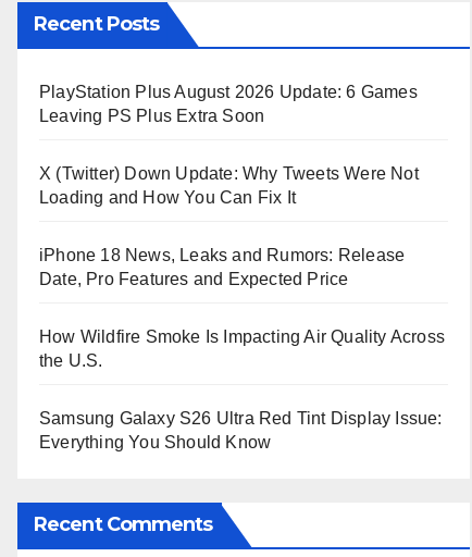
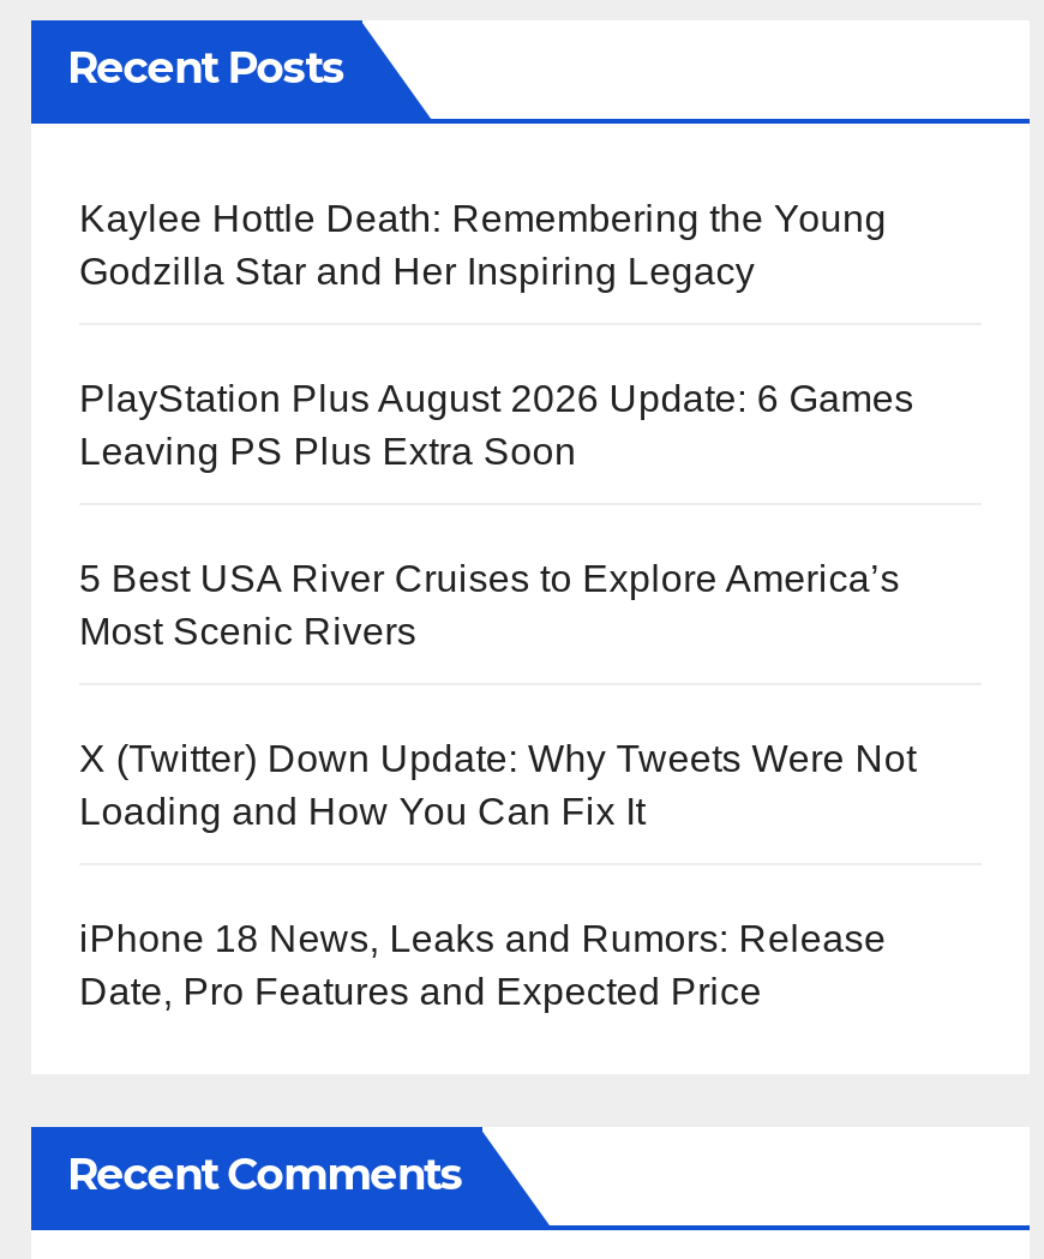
none -> [79,199,887,292] Kaylee Hottle Death: Remembering the Young | Godzilla Star and Her Inspiring Legacy
moved [39,82,417,125] -> [79,379,914,472]: PlayStation Plus August 2026 Update: 6 Games | Leaving PS Plus Extra Soon
none -> [79,559,900,652] 5 Best USA River Cruises to Explore America’s | Most Scenic Rivers
moved [39,164,418,288] -> [79,739,916,1012]: X (Twitter) Down Update: Why Tweets Were Not | Loading and How You Can Fix It | iPhone 18 News, Leaks and Rumors: Release | Date, Pro Features and Expected Price
[39,327,445,451] How Wildfire Smoke Is Impacting Air Quality Across | the U.S. | Samsung Galaxy S26 Ultra Red Tint Display Issue: | Everything You Should Know -> none

